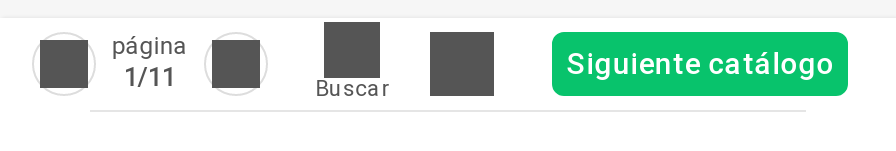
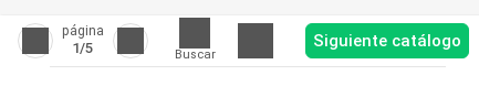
[124,61,176,91] 1/11 -> [72,39,93,56] 1/5

